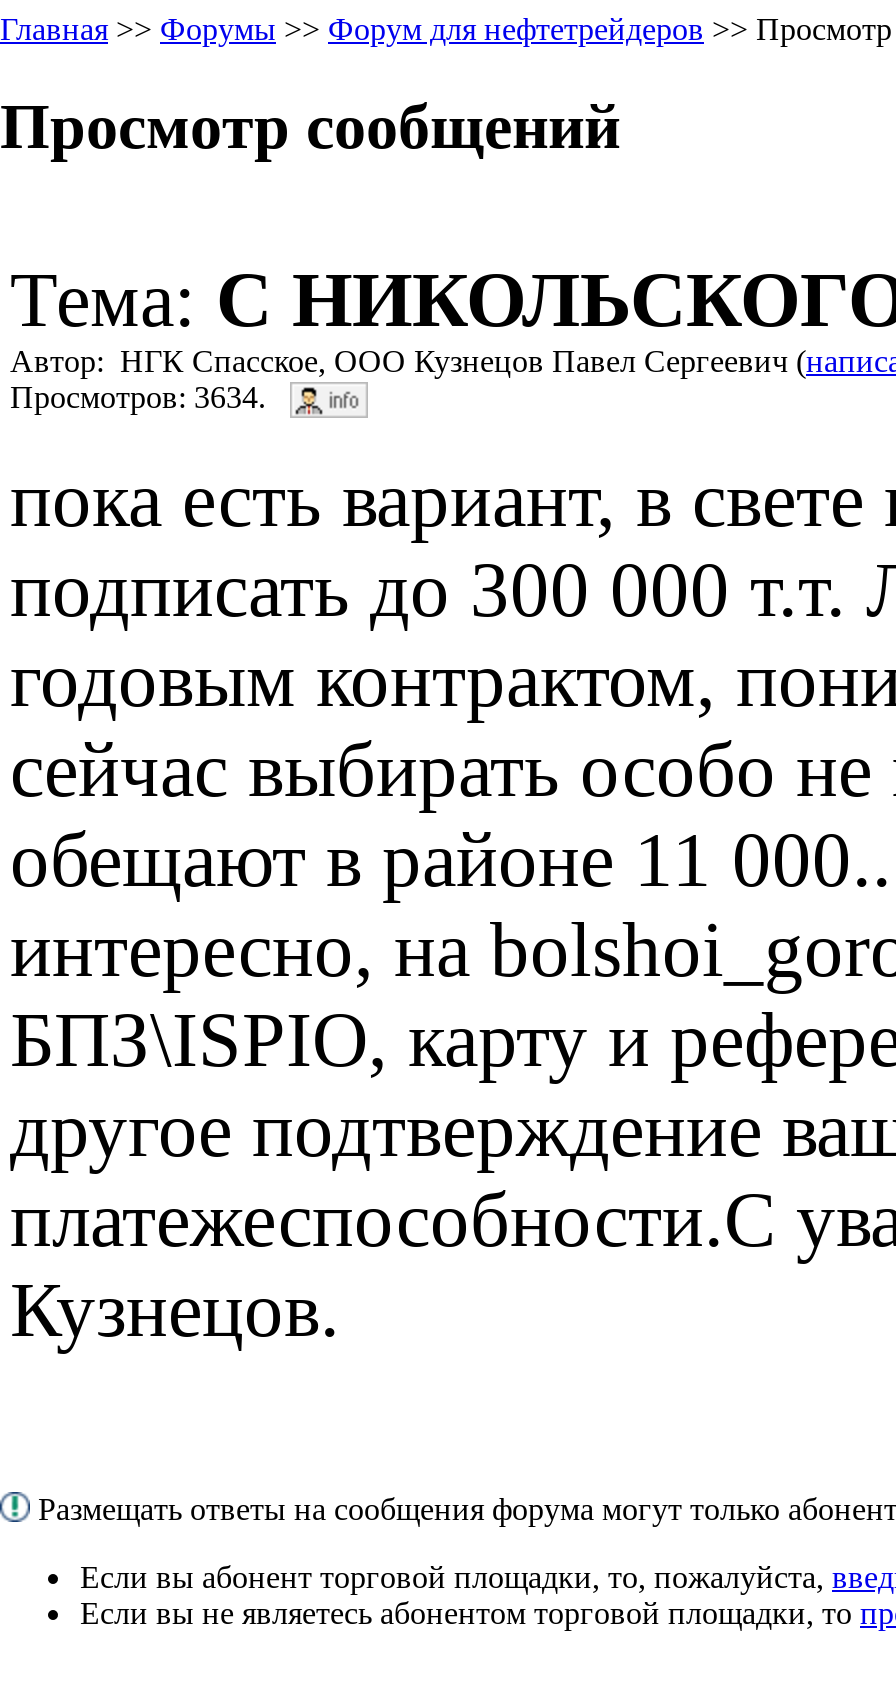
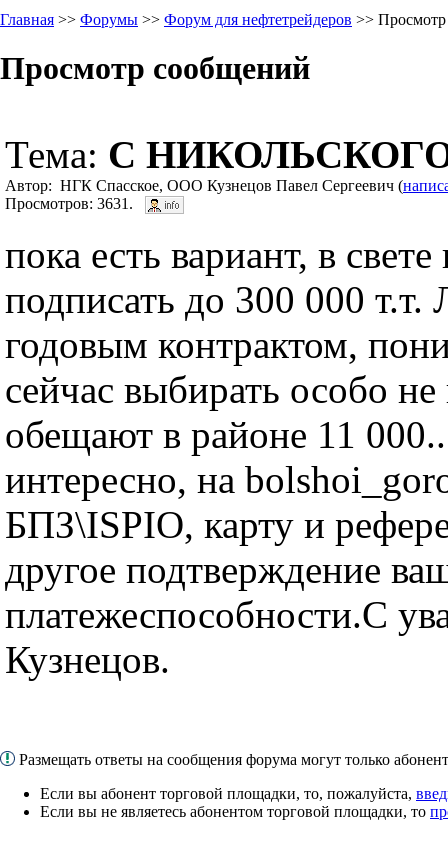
[10,380,290,414] Просмотров: 3634. -> [5,195,145,212] Просмотров: 3631.

